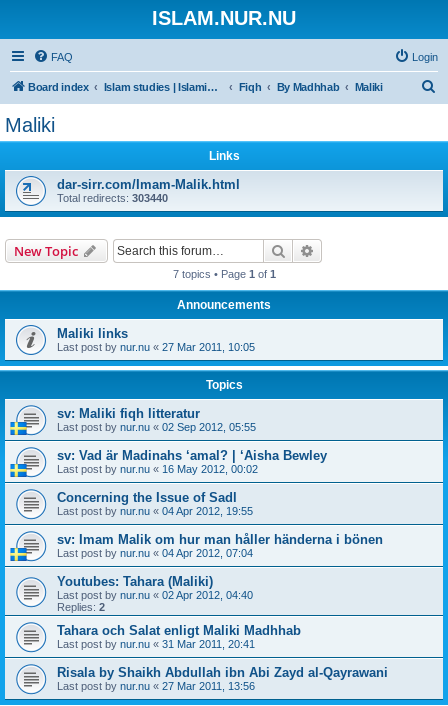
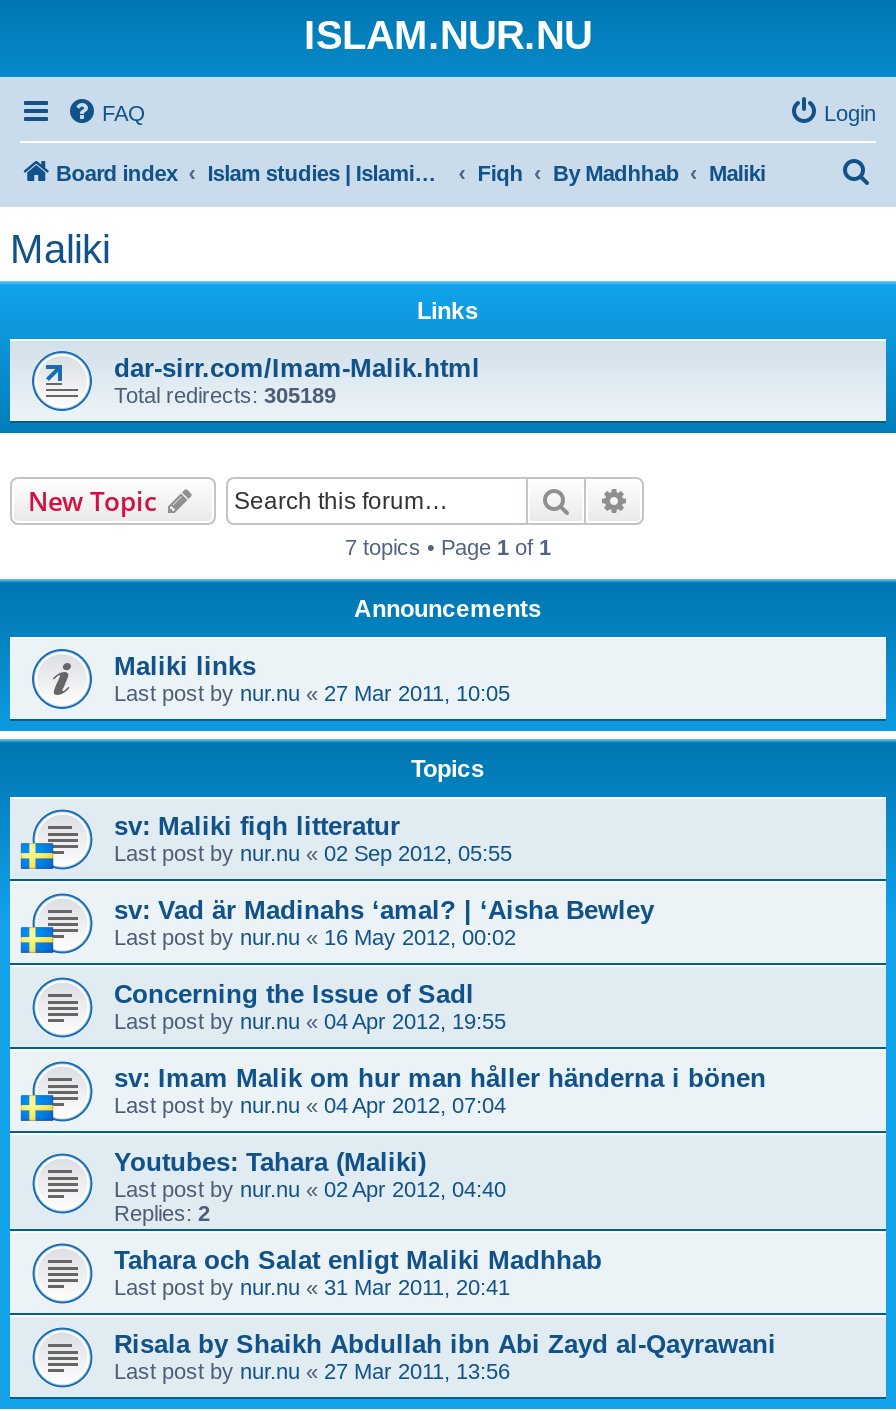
[57,192,168,204] Total redirects: 303440 -> [114,383,336,407] Total redirects: 305189

